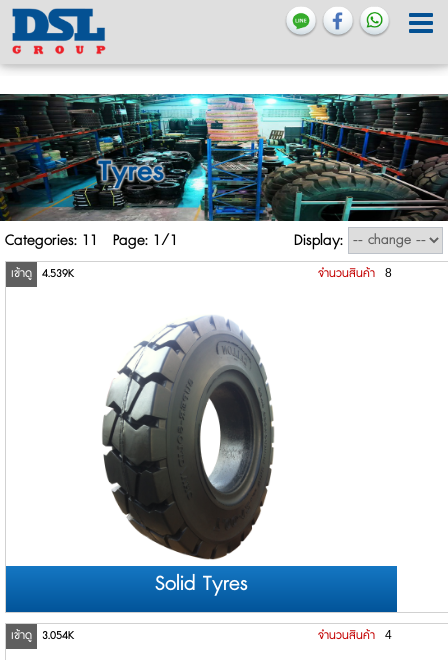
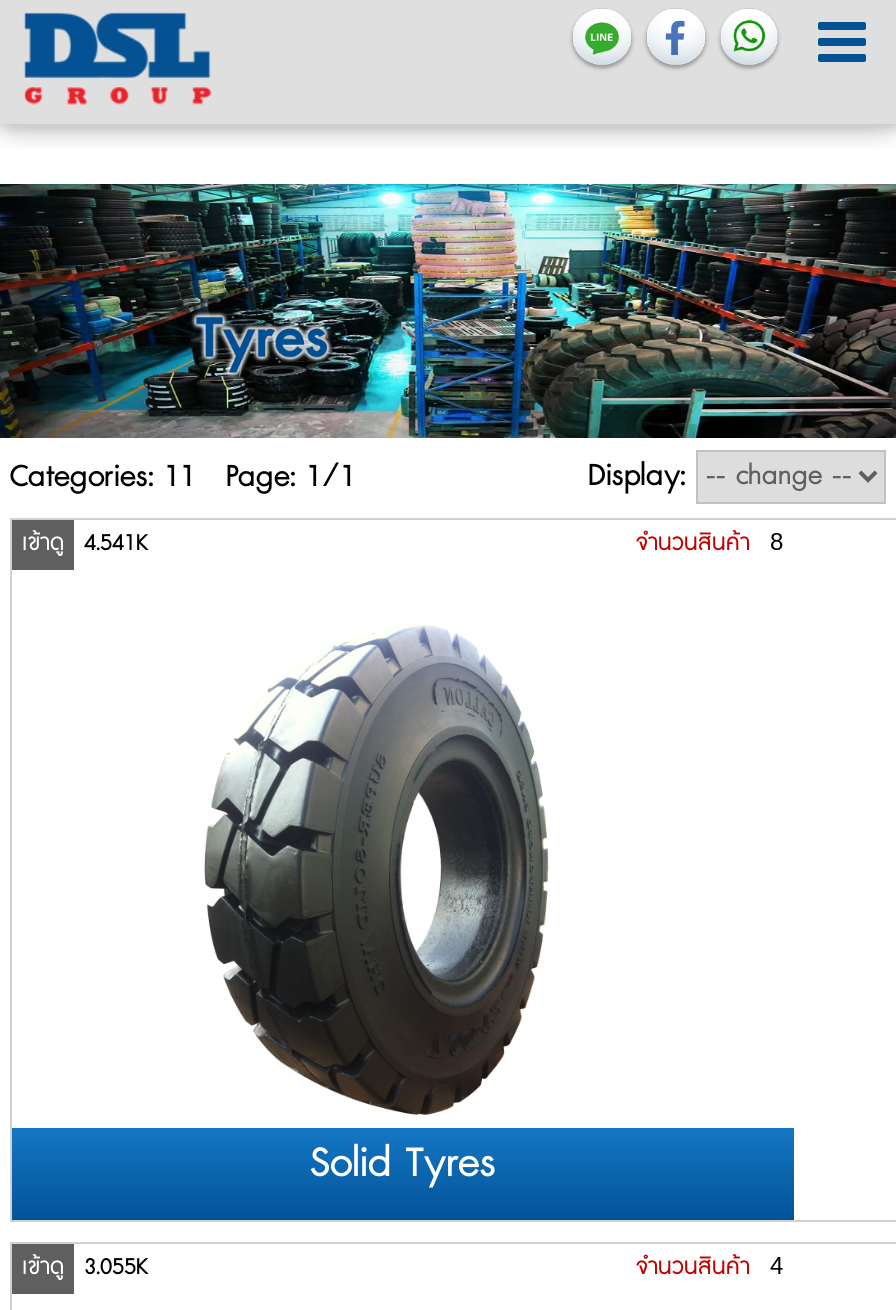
[11,266,74,282] เข้าดู 4.539K -> [22,528,148,560] เข้าดู 4.541K
[11,628,74,644] เข้าดู 3.054K -> [22,1252,148,1284] เข้าดู 3.055K

